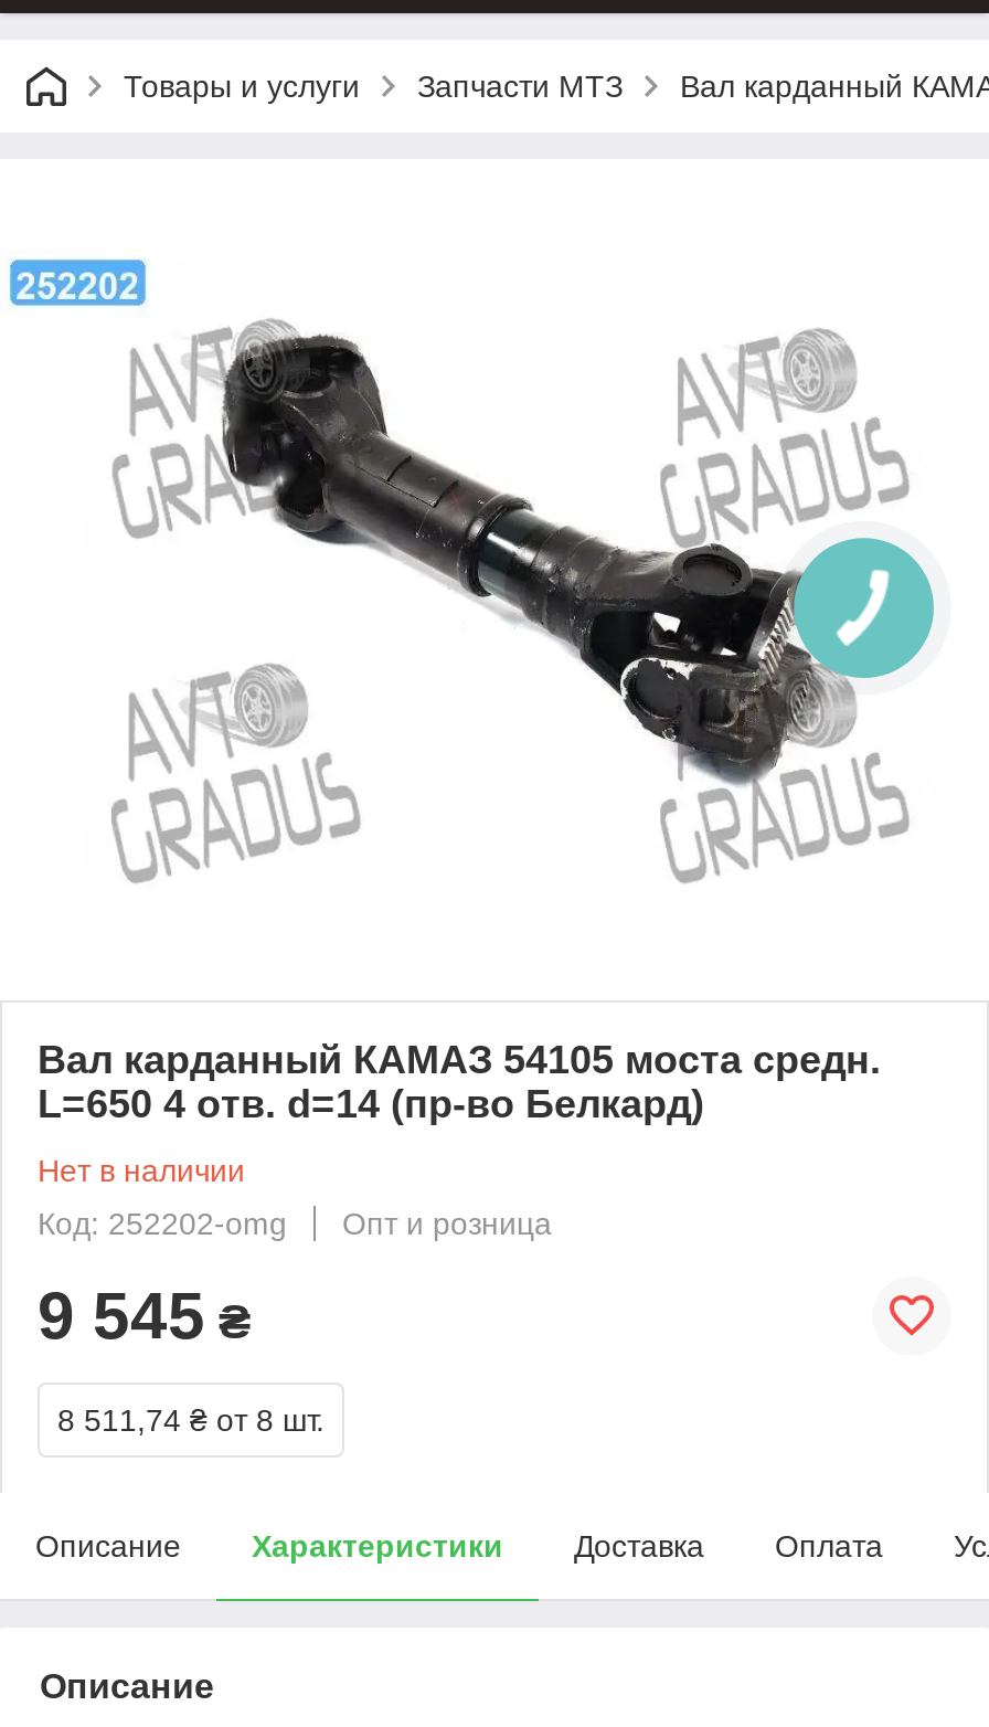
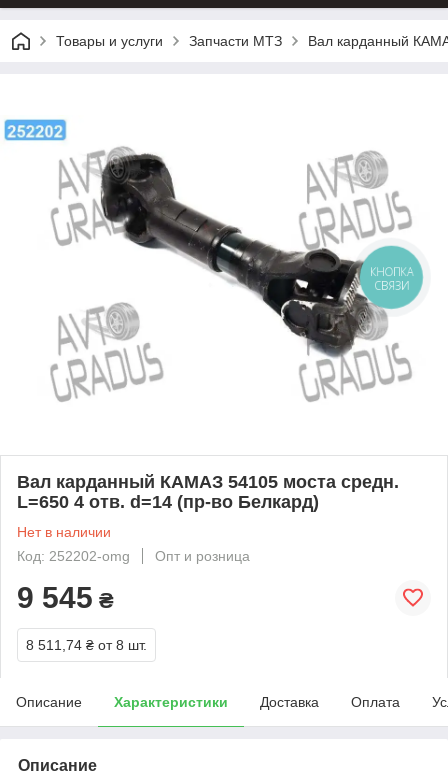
none -> [370,264,413,293] КНОПКА | СВЯЗИ

